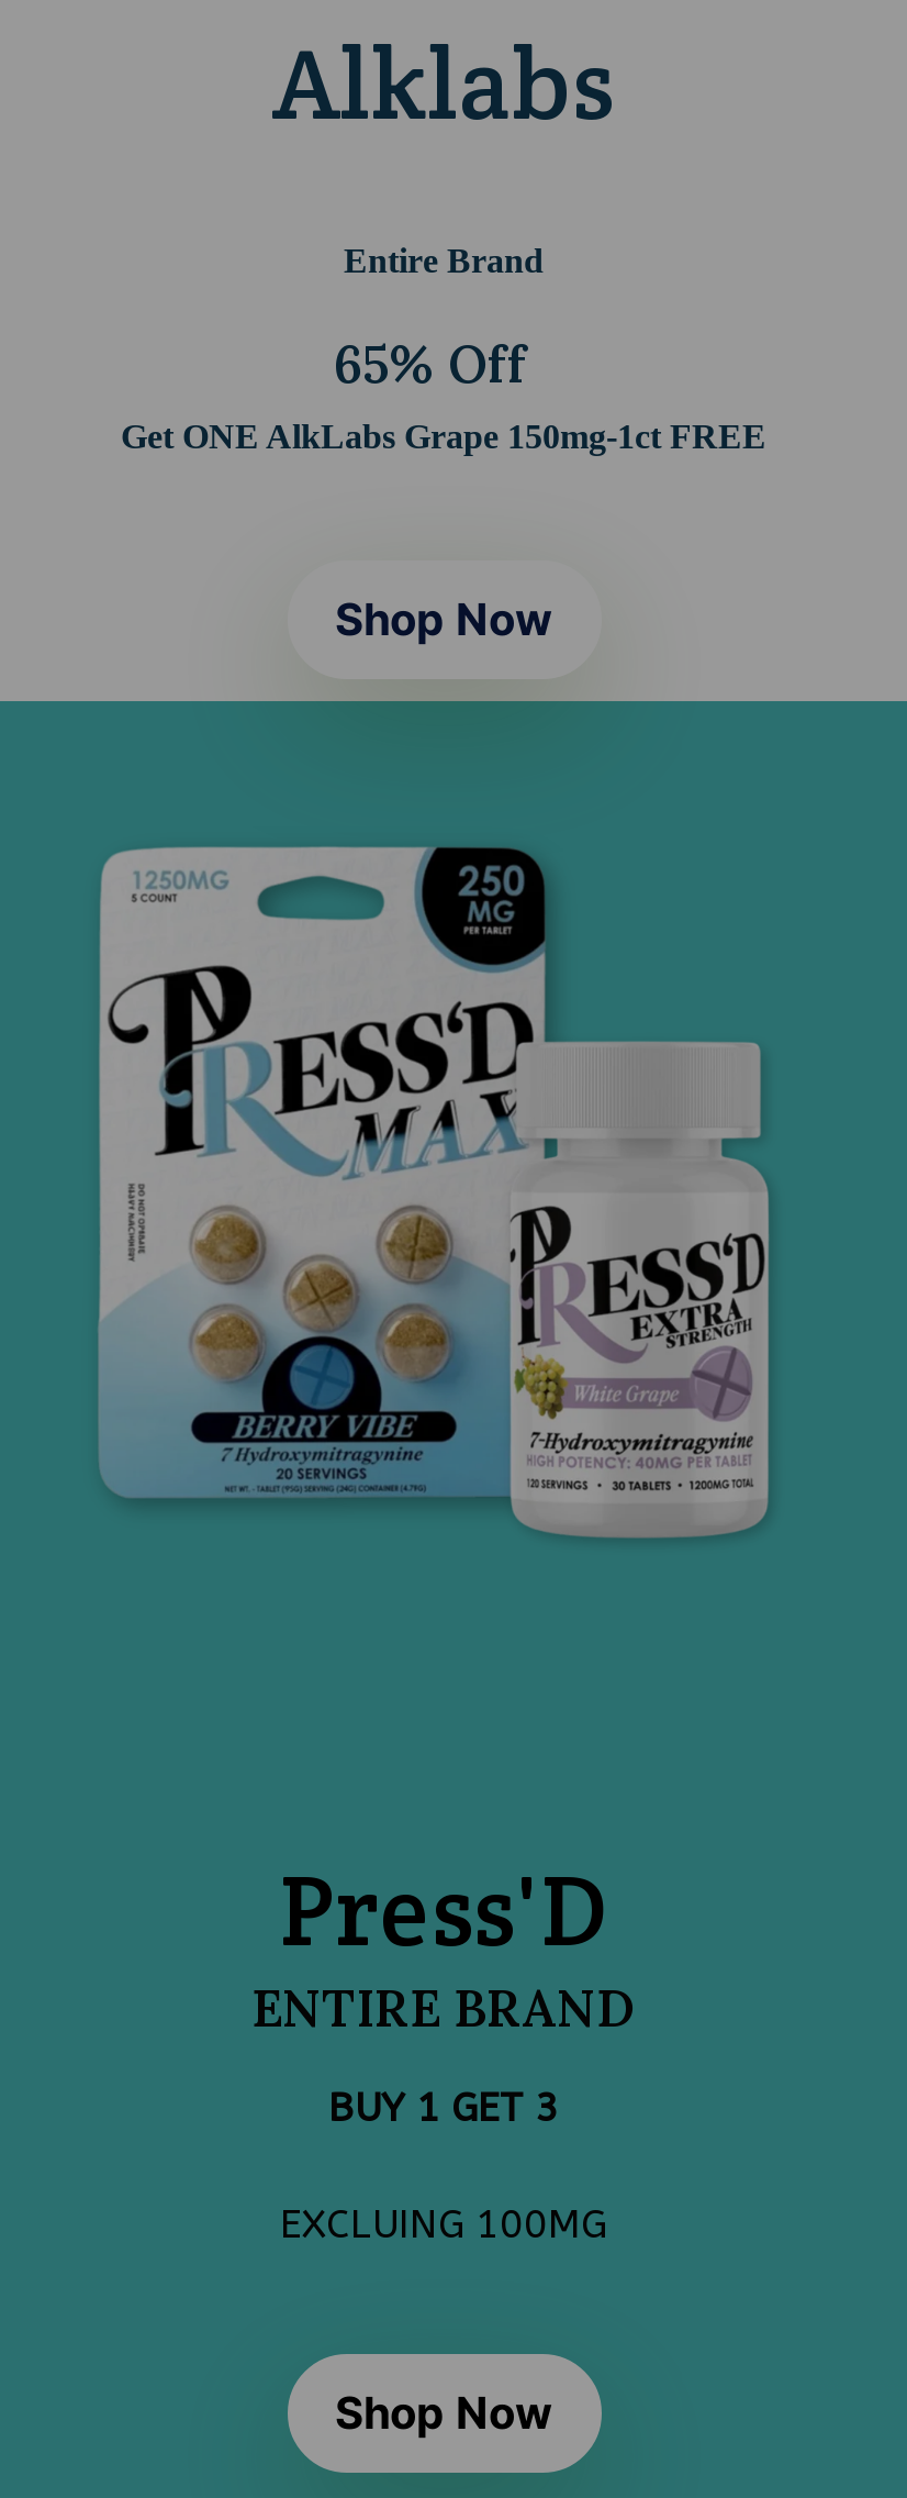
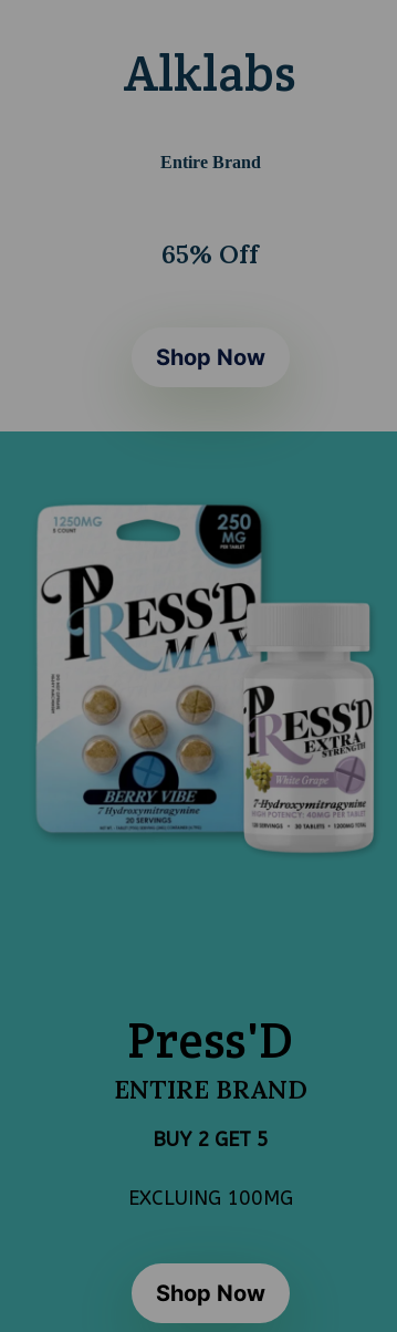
[121,417,766,454] Get ONE AlkLabs Grape 150mg-1ct FREE -> none
[328,2083,559,2131] BUY 1 GET 3 -> [152,1127,268,1151] BUY 2 GET 5

